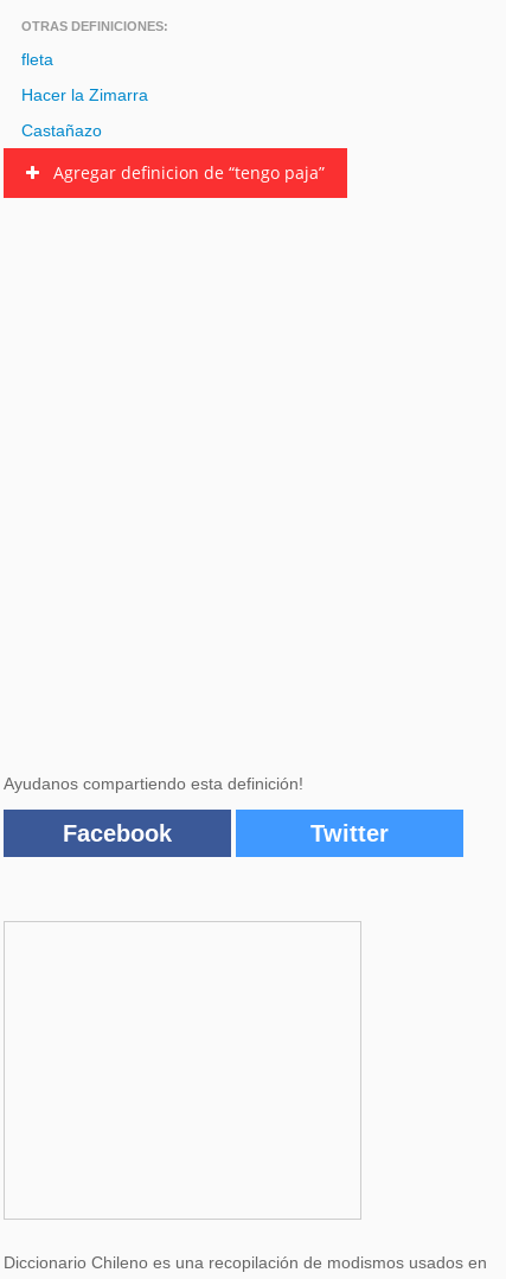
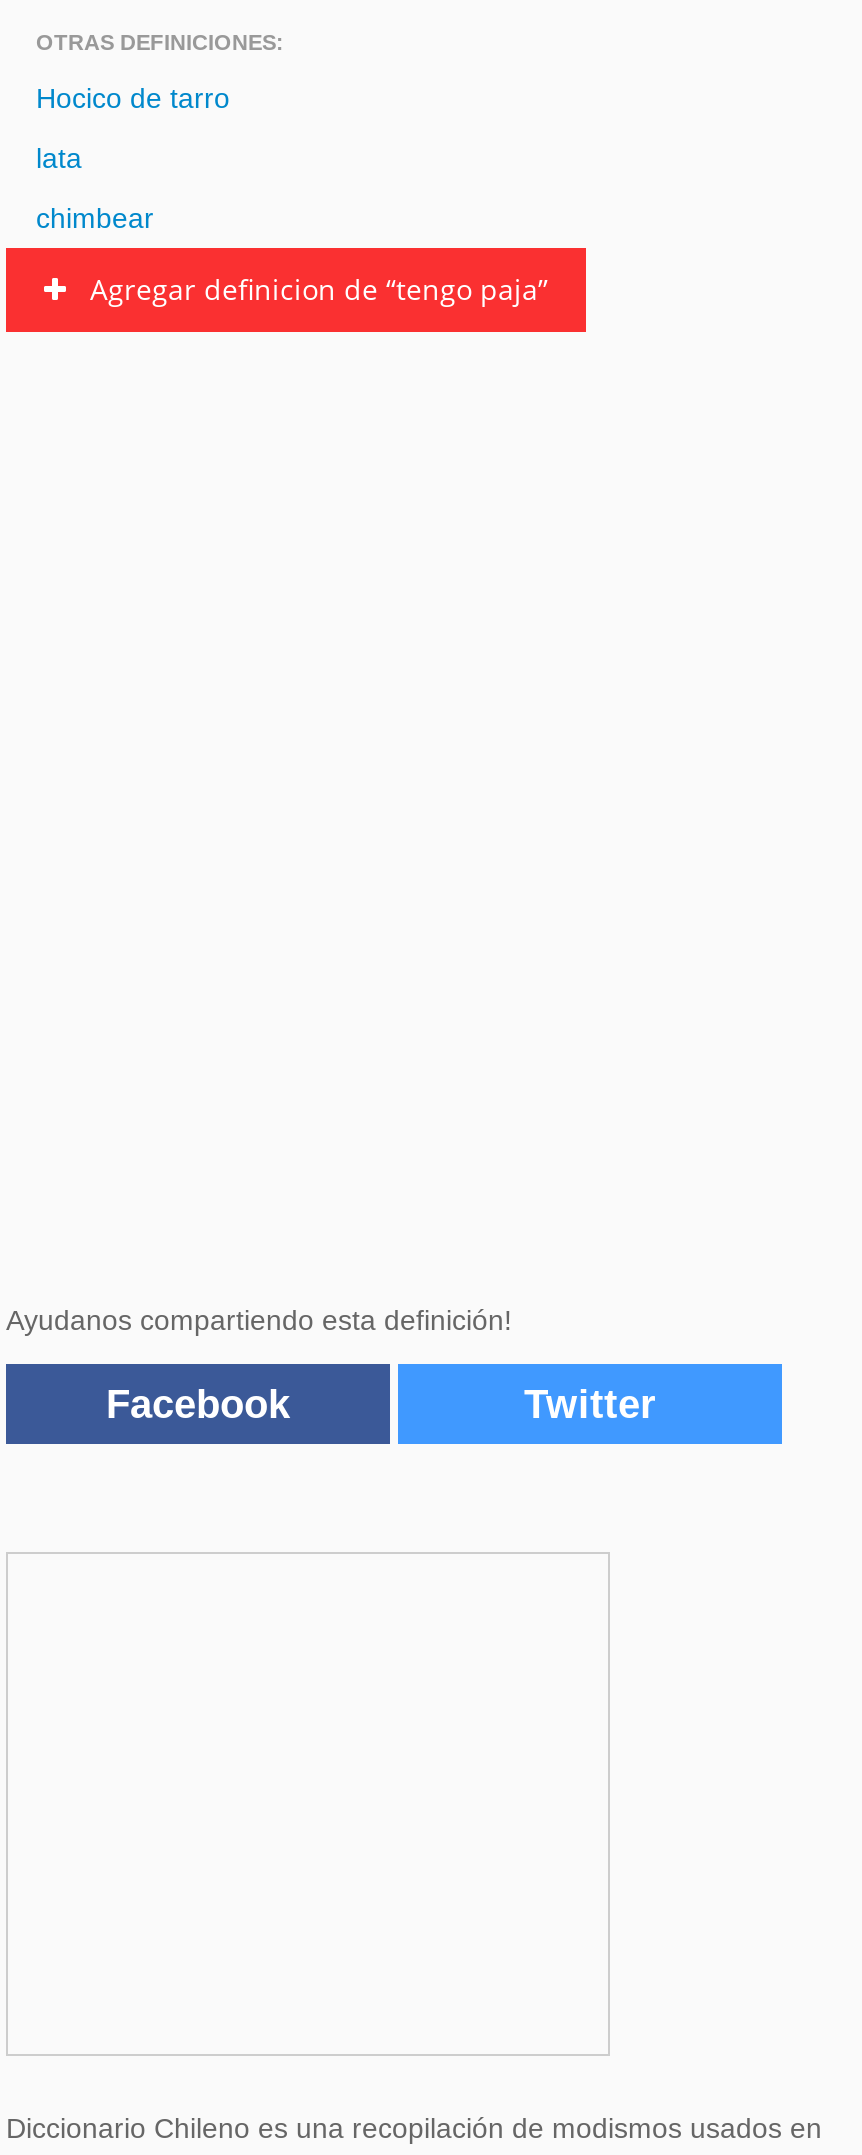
[21,50,53,69] fleta -> [36,82,230,114] Hocico de tarro
[21,85,148,104] Hacer la Zimarra -> [36,142,82,174] lata
[21,121,102,140] Castañazo -> [36,202,154,234] chimbear

